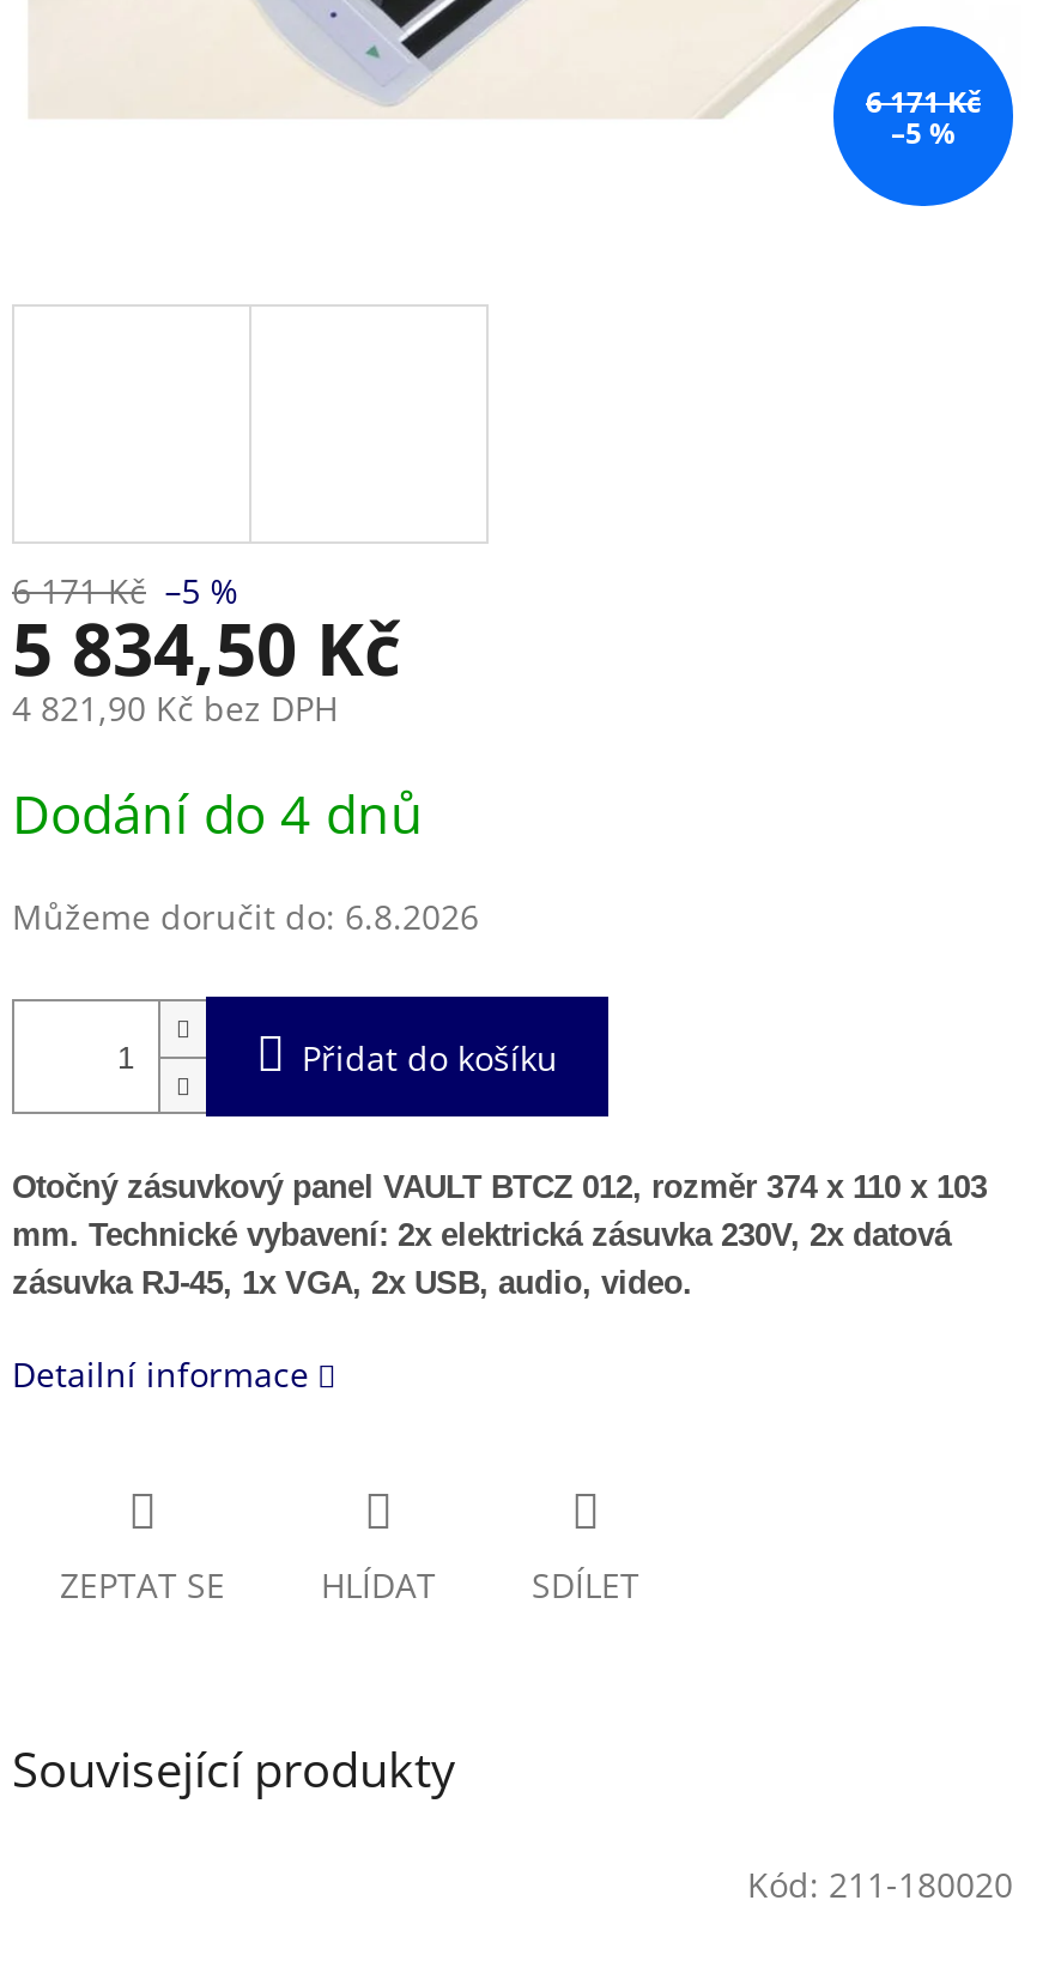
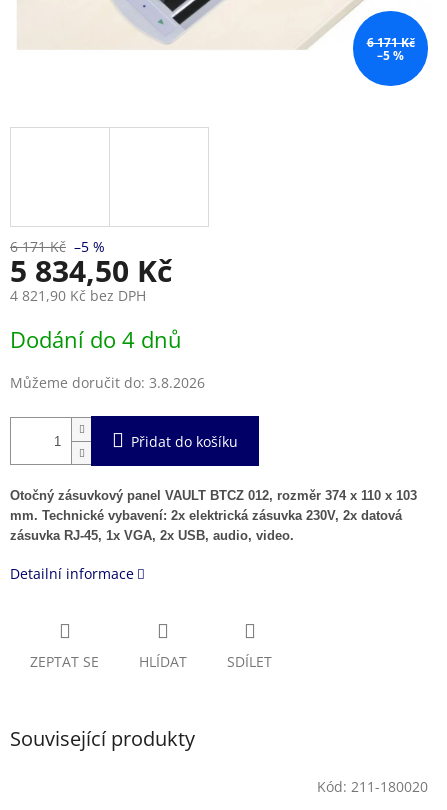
[12,895,479,940] Můžeme doručit do: 6.8.2026 -> [10,373,205,392] Můžeme doručit do: 3.8.2026

